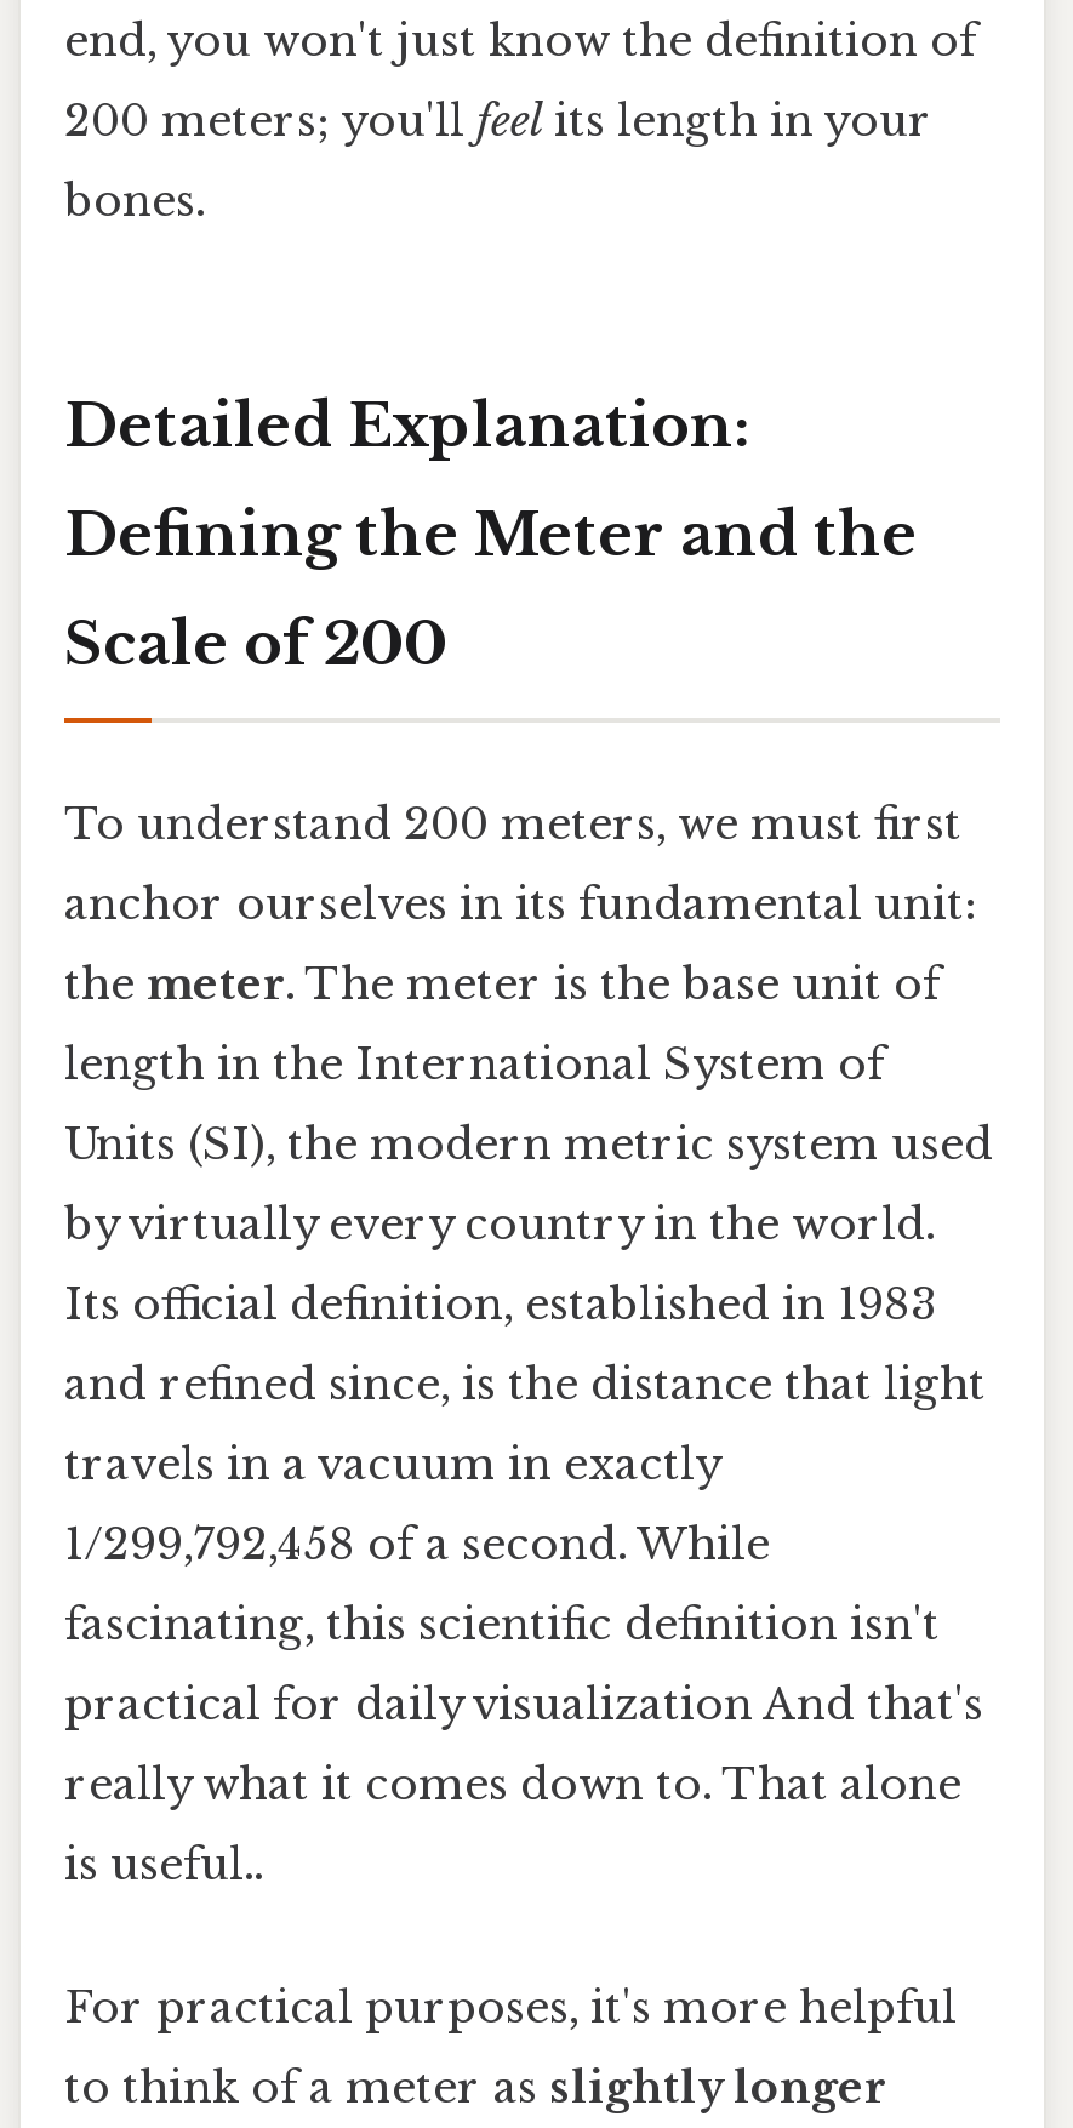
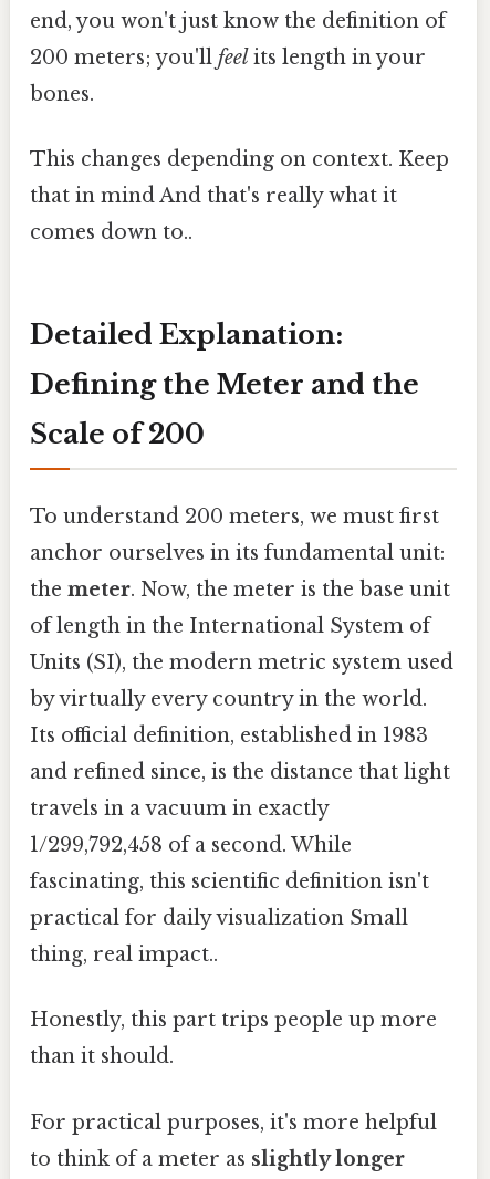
none -> [30,147,449,245] This changes depending on context. Keep | that in mind And that's really what it | comes down to..
[64,958,940,1011] the meter. The meter is the base unit of -> [30,578,450,602] the meter. Now, the meter is the base unit
[64,1038,884,1091] length in the International System of -> [30,614,430,638] of length in the International System of
[64,1678,983,1891] practical for daily visualization And that's | really what it comes down to. That alone | is useful.. -> [30,906,437,1069] practical for daily visualization Small | thing, real impact.. | Honestly, this part trips people up more | than it should.

